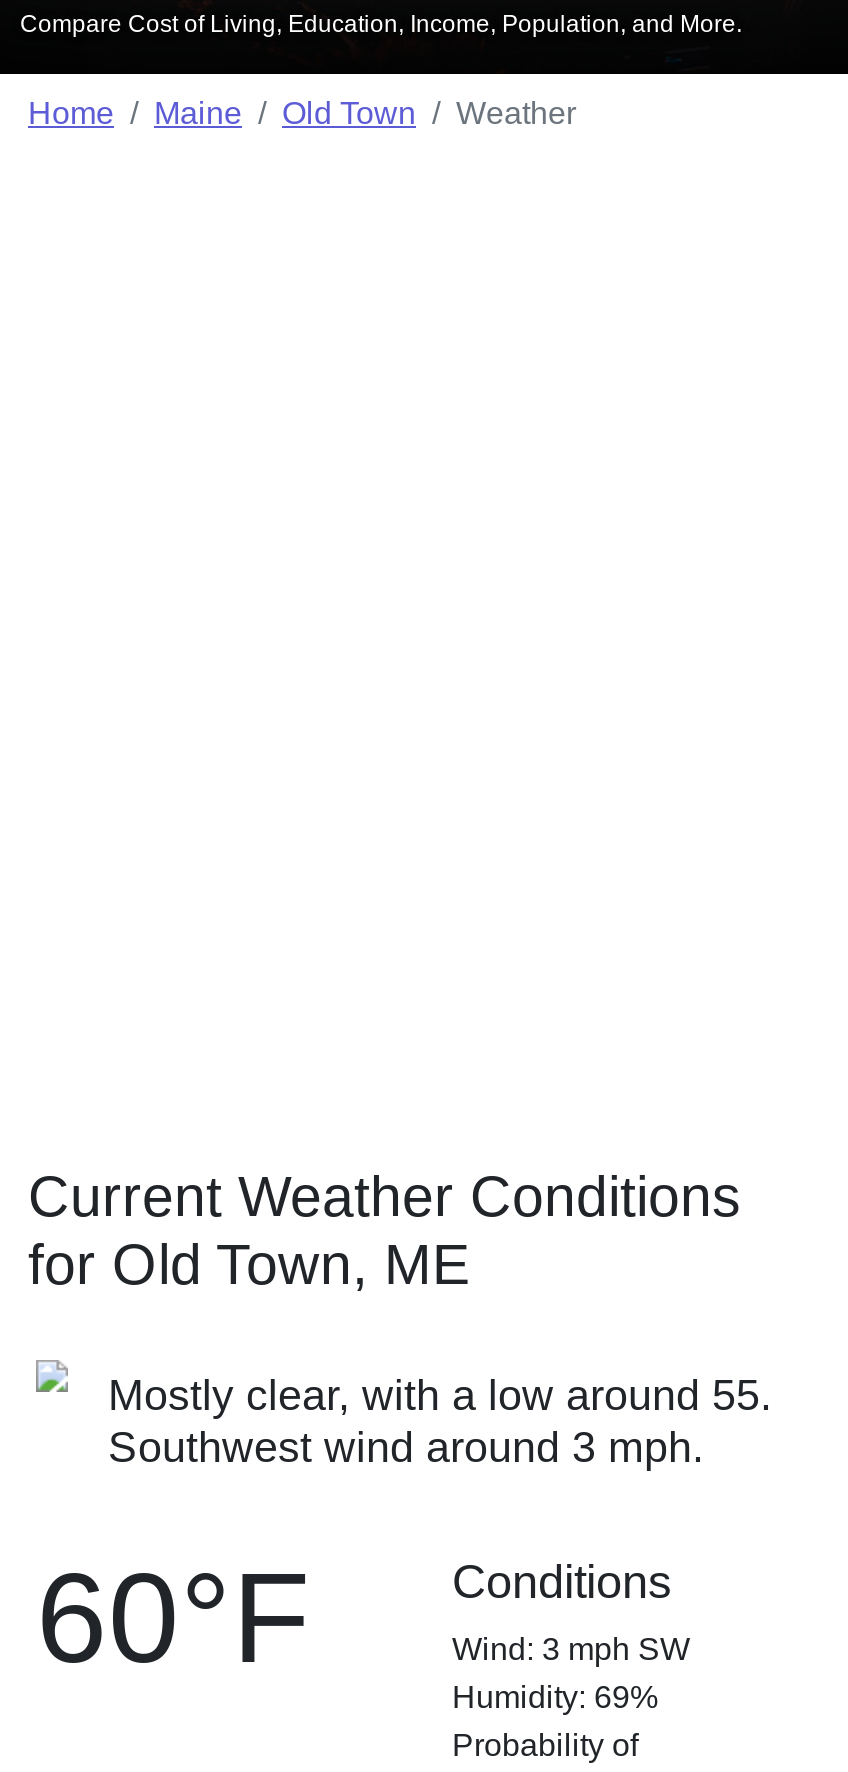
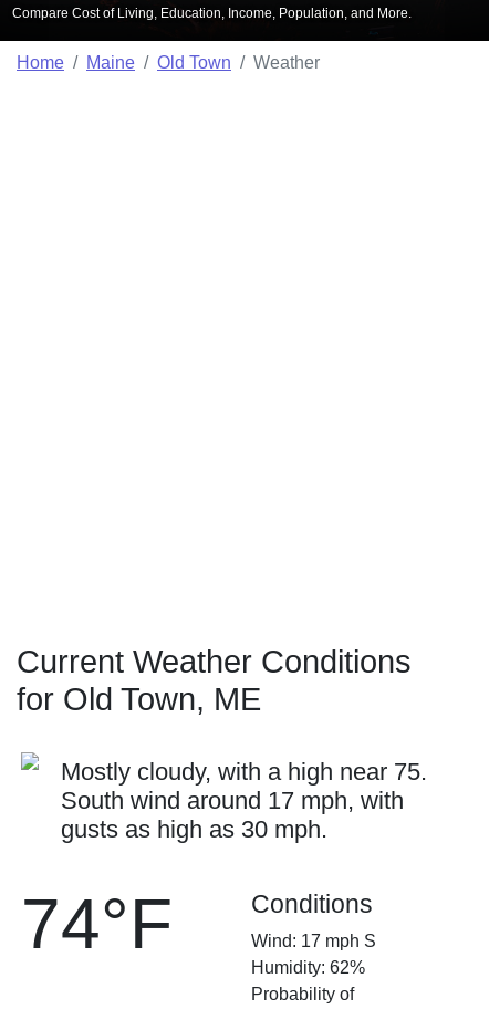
[108,1370,772,1472] Mostly clear, with a low around 55. | Southwest wind around 3 mph. -> [61,758,427,843] Mostly cloudy, with a high near 75. | South wind around 17 mph, with | gusts as high as 30 mph.
[36,1546,310,1690] 60°F -> [21,884,173,964] 74°F
[452,1632,690,1666] Wind: 3 mph SW -> [251,932,376,950] Wind: 17 mph S
[452,1680,658,1714] Humidity: 69% -> [251,958,365,977] Humidity: 62%

